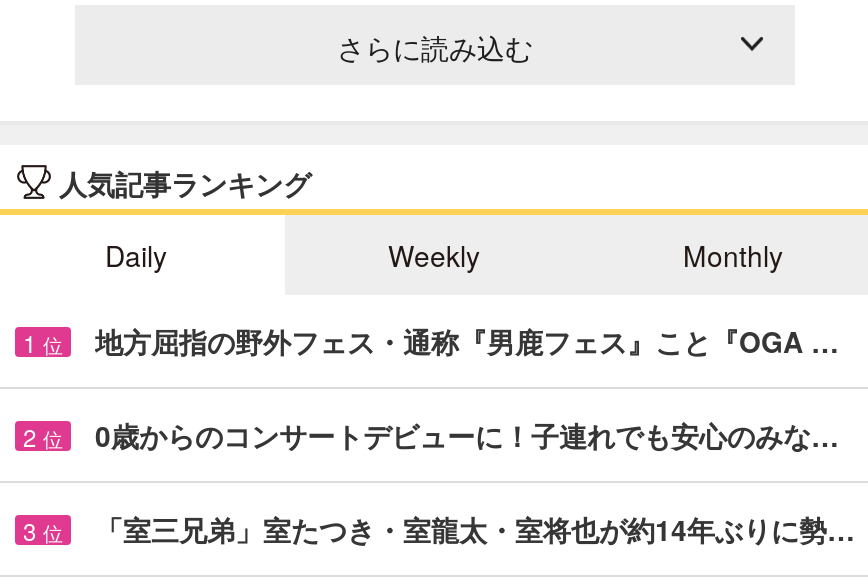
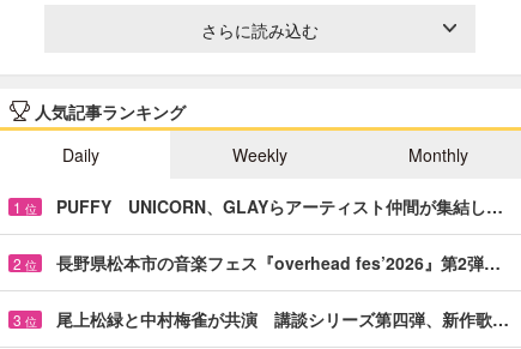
[95,321,839,361] 地方屈指の野外フェス・通称『男鹿フェス』こと『OGA … -> [56,194,503,218] PUFFY UNICORN、GLAYらアーティスト仲間が集結し…
[95,415,839,455] 0歳からのコンサートデビューに！子連れでも安心のみな… -> [56,250,501,274] 長野県松本市の音楽フェス『overhead fes’2026』第2弾…
[95,509,855,549] 「室三兄弟」室たつき・室龍太・室将也が約14年ぶりに勢… -> [56,307,509,331] 尾上松緑と中村梅雀が共演 講談シリーズ第四弾、新作歌…

